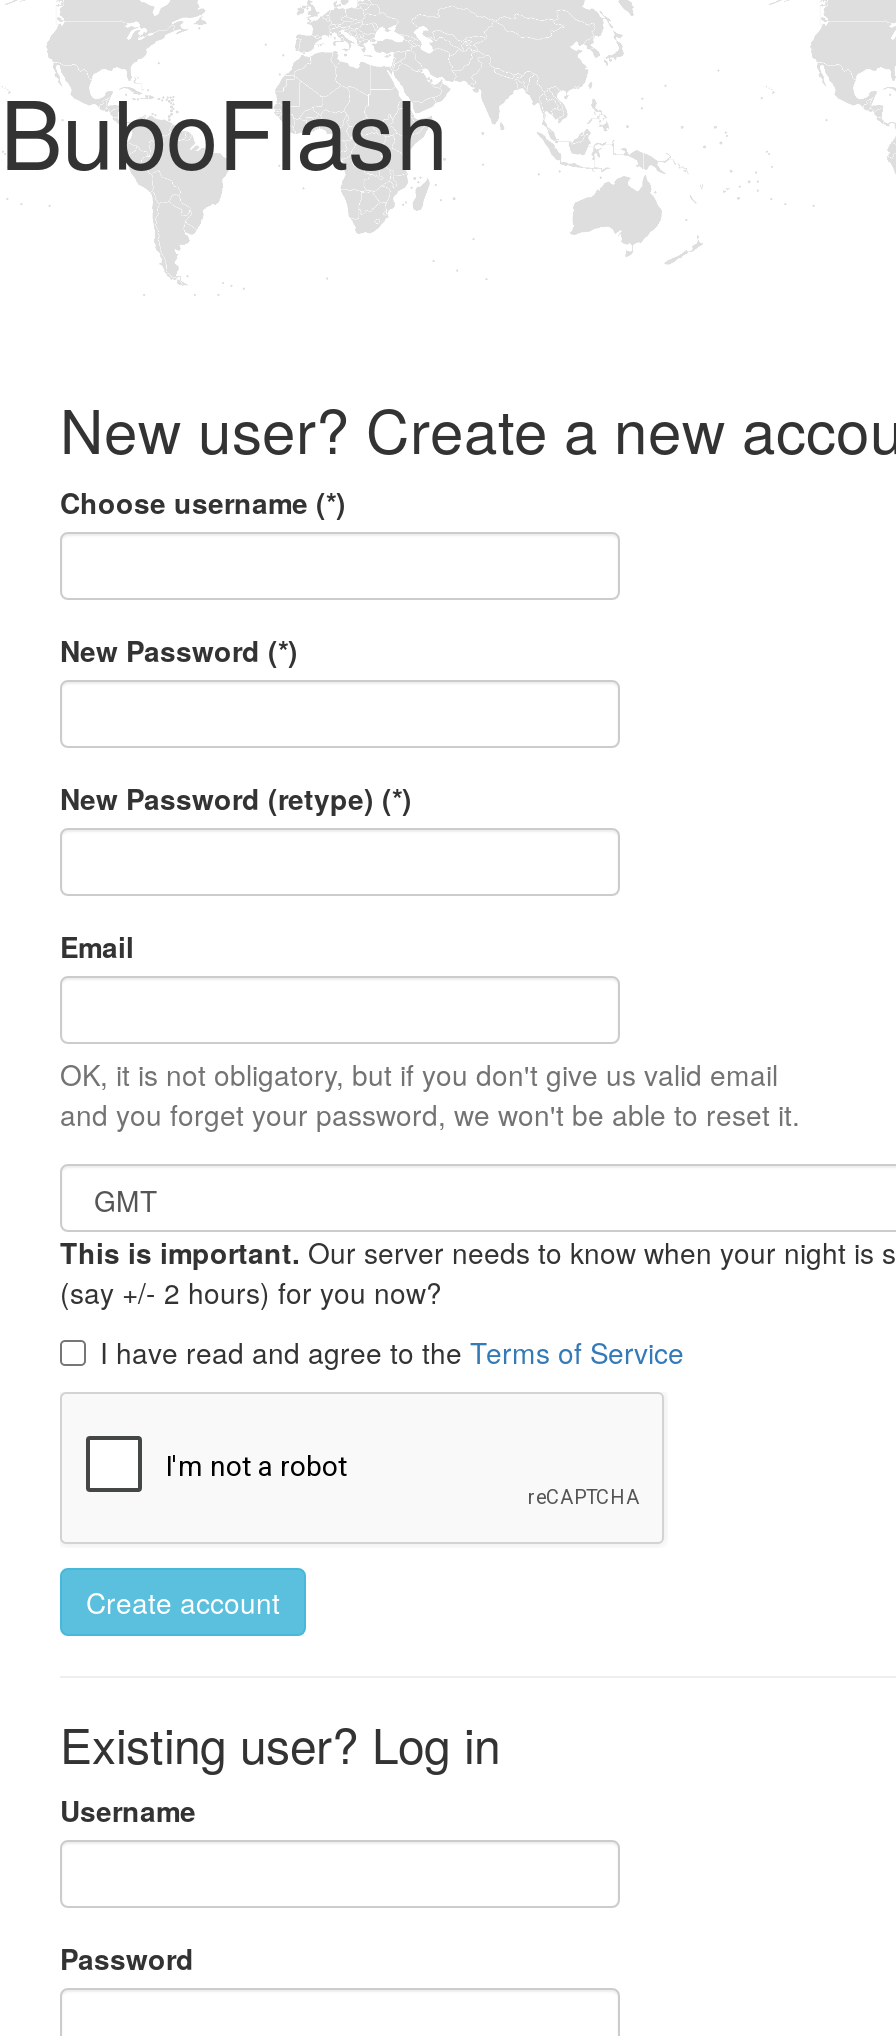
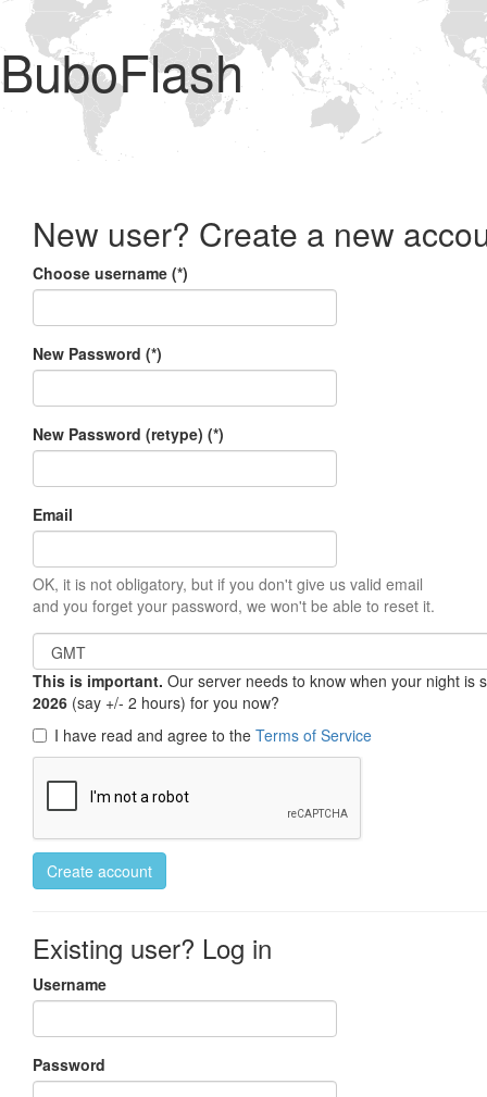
[60,1272,442,1312] (say +/- 2 hours) for you now? -> [33,691,279,713] 2026 (say +/- 2 hours) for you now?

